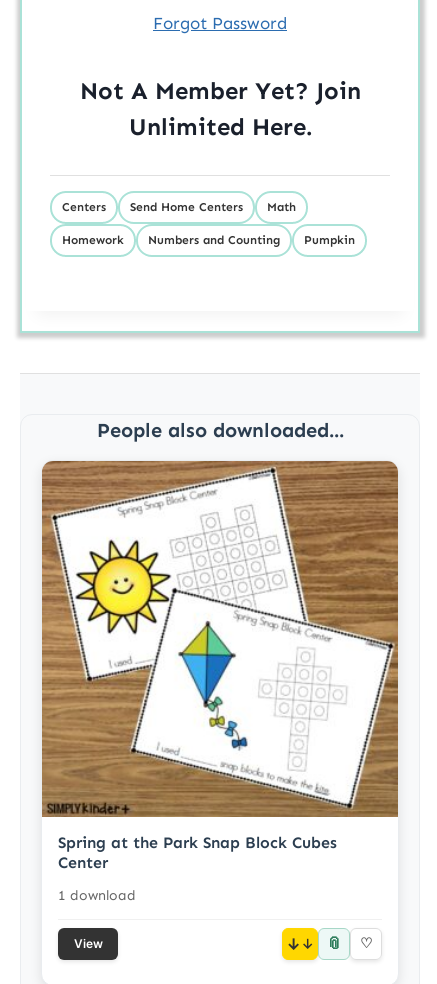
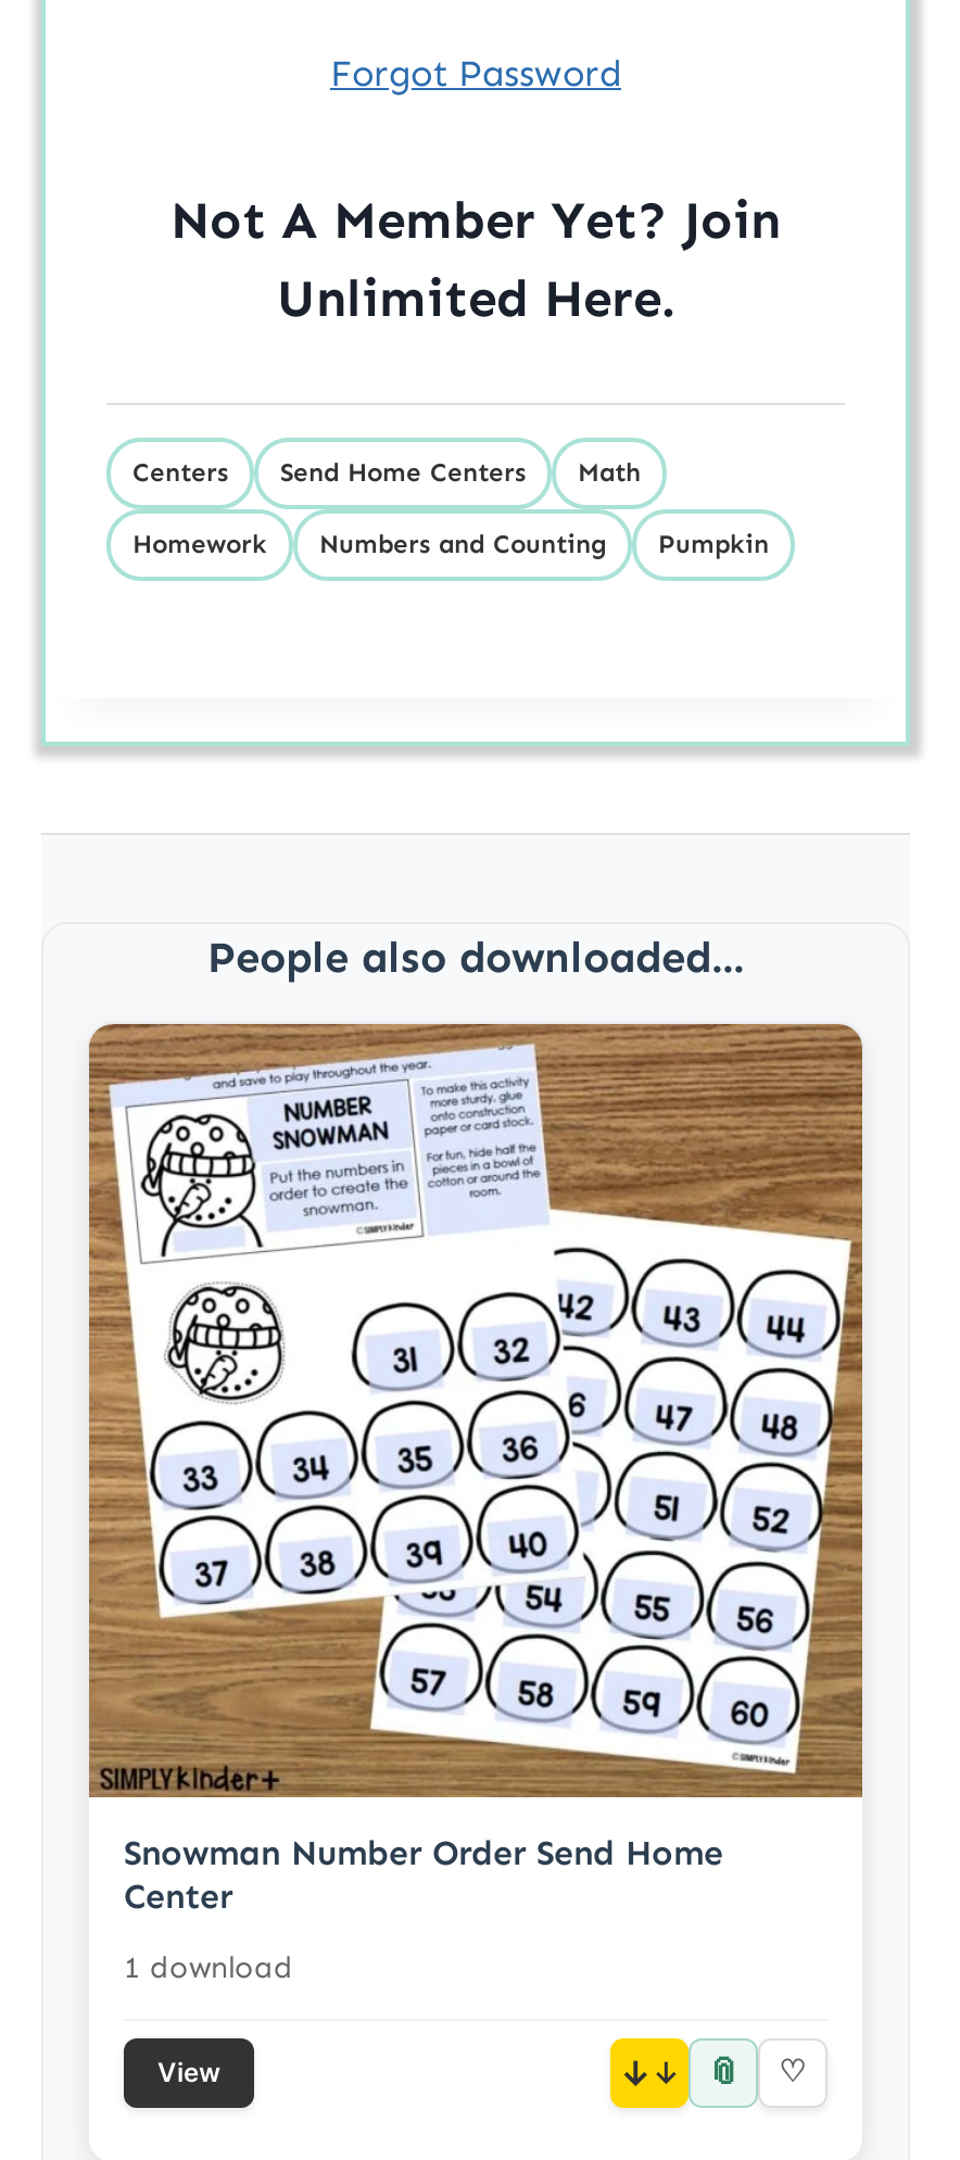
[50,466,395,852] [image] | Spring at the Park Snap Block Cubes -> [106,1037,854,1873] [image] | Snowman Number Order Send Home

